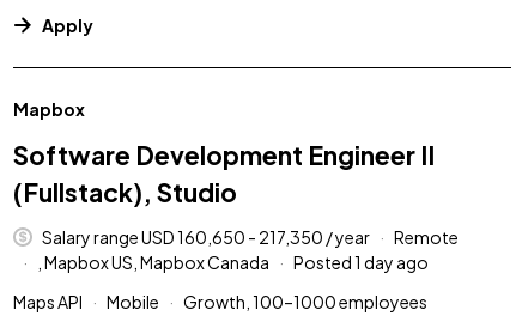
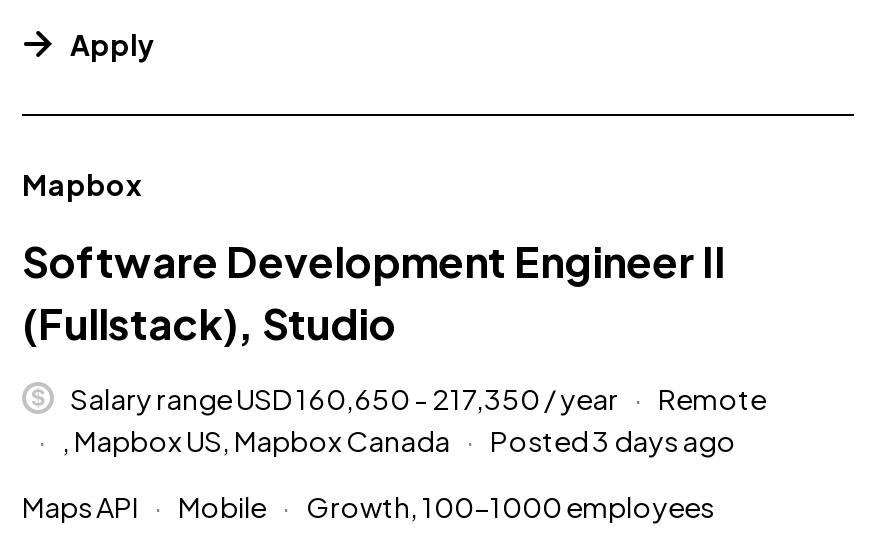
[293,251,429,273] Posted 1 day ago -> [490,422,736,458] Posted 3 days ago

